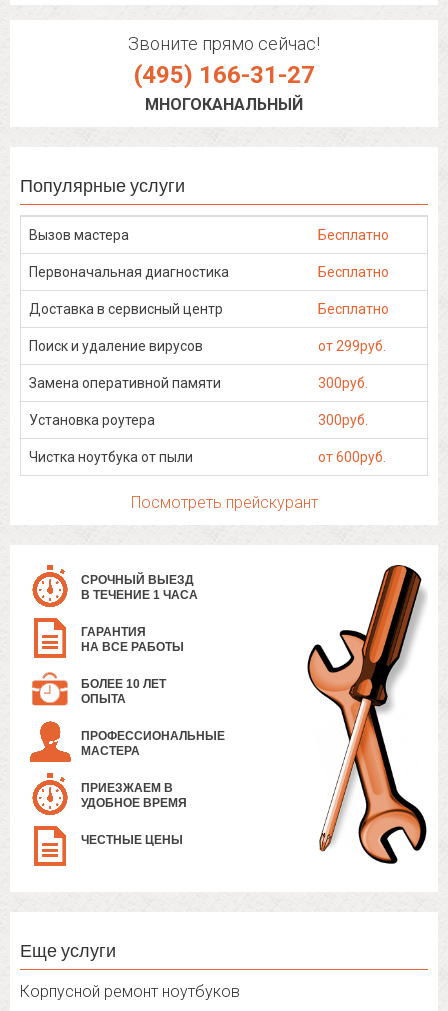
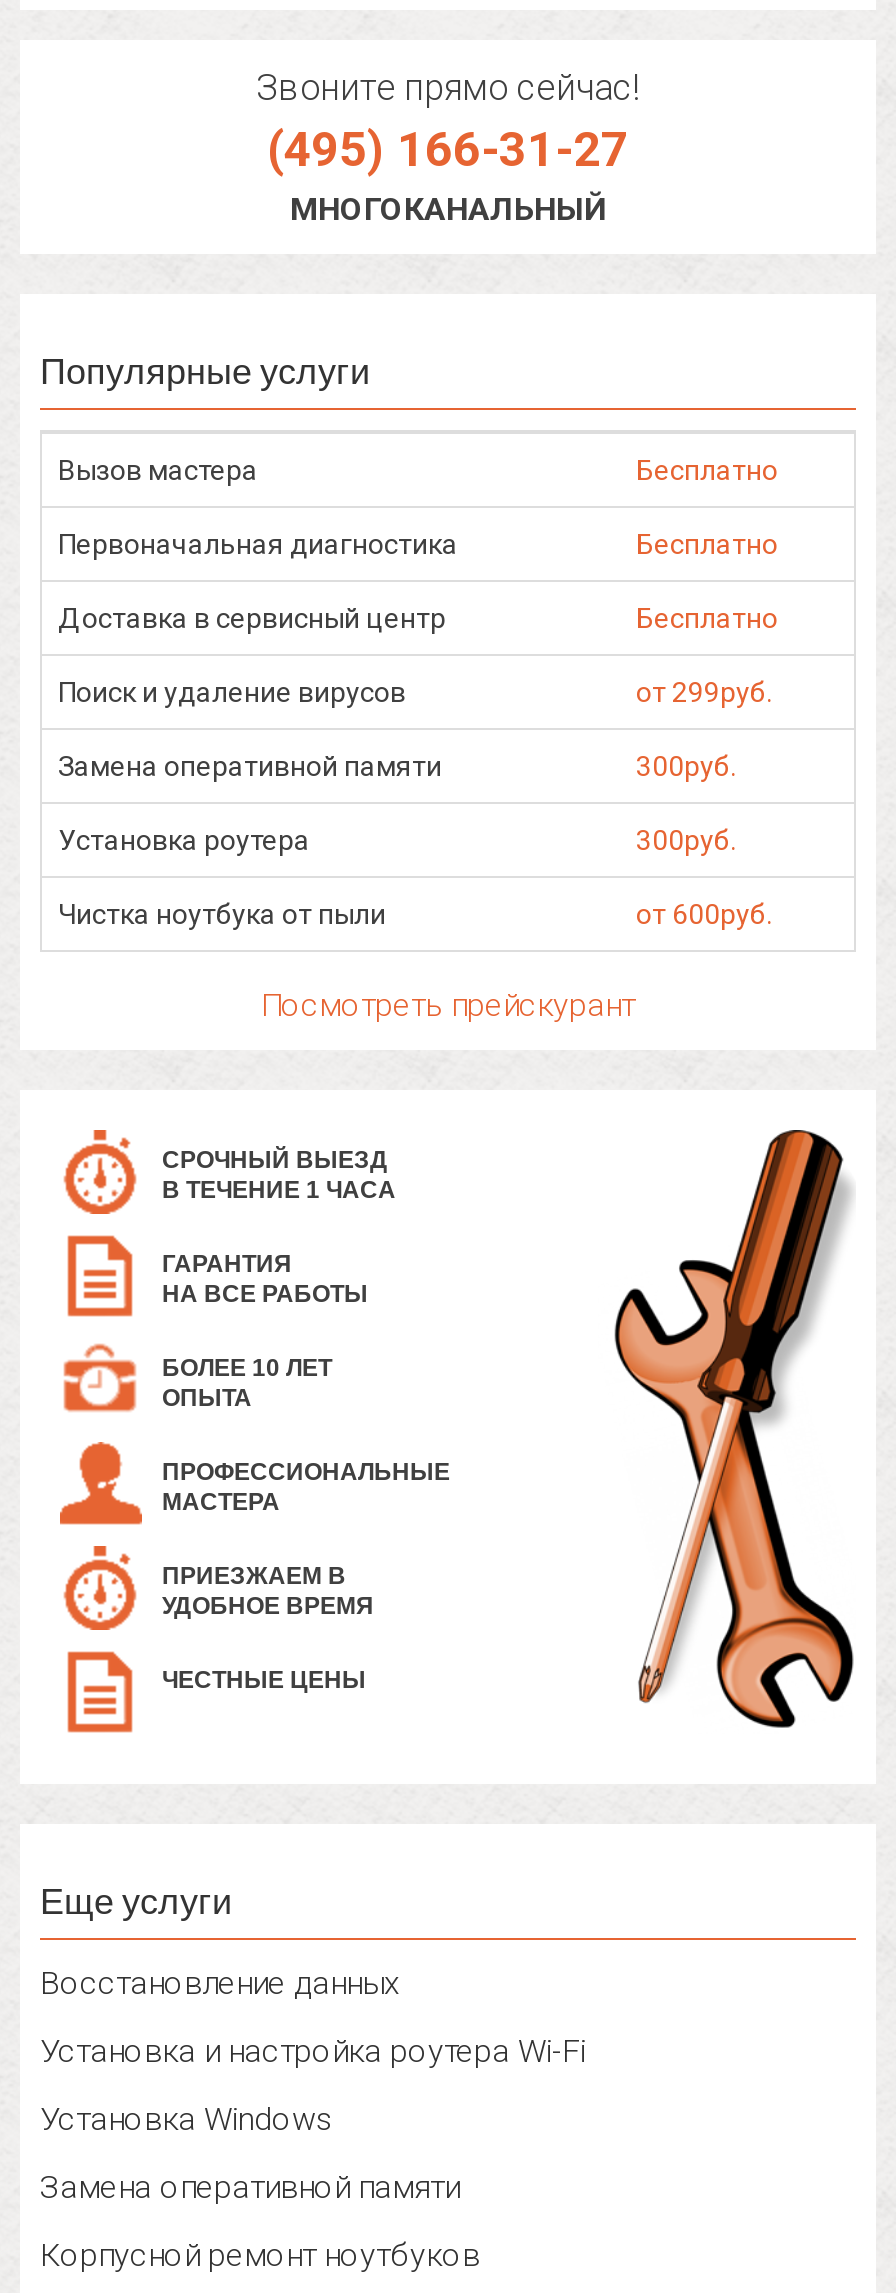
none -> [40,1964,586,2206] Восстановление данных | Установка и настройка роутера Wi-Fi | Установка Windows | Замена оперативной памяти

